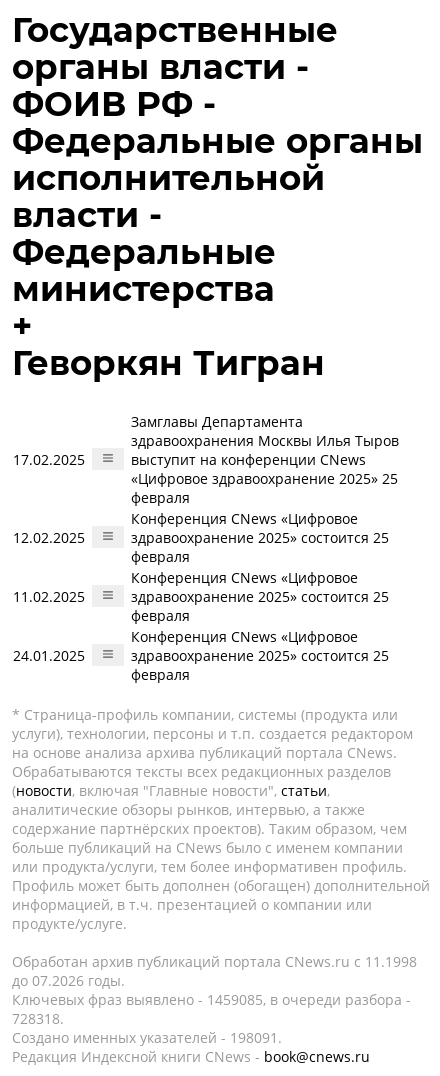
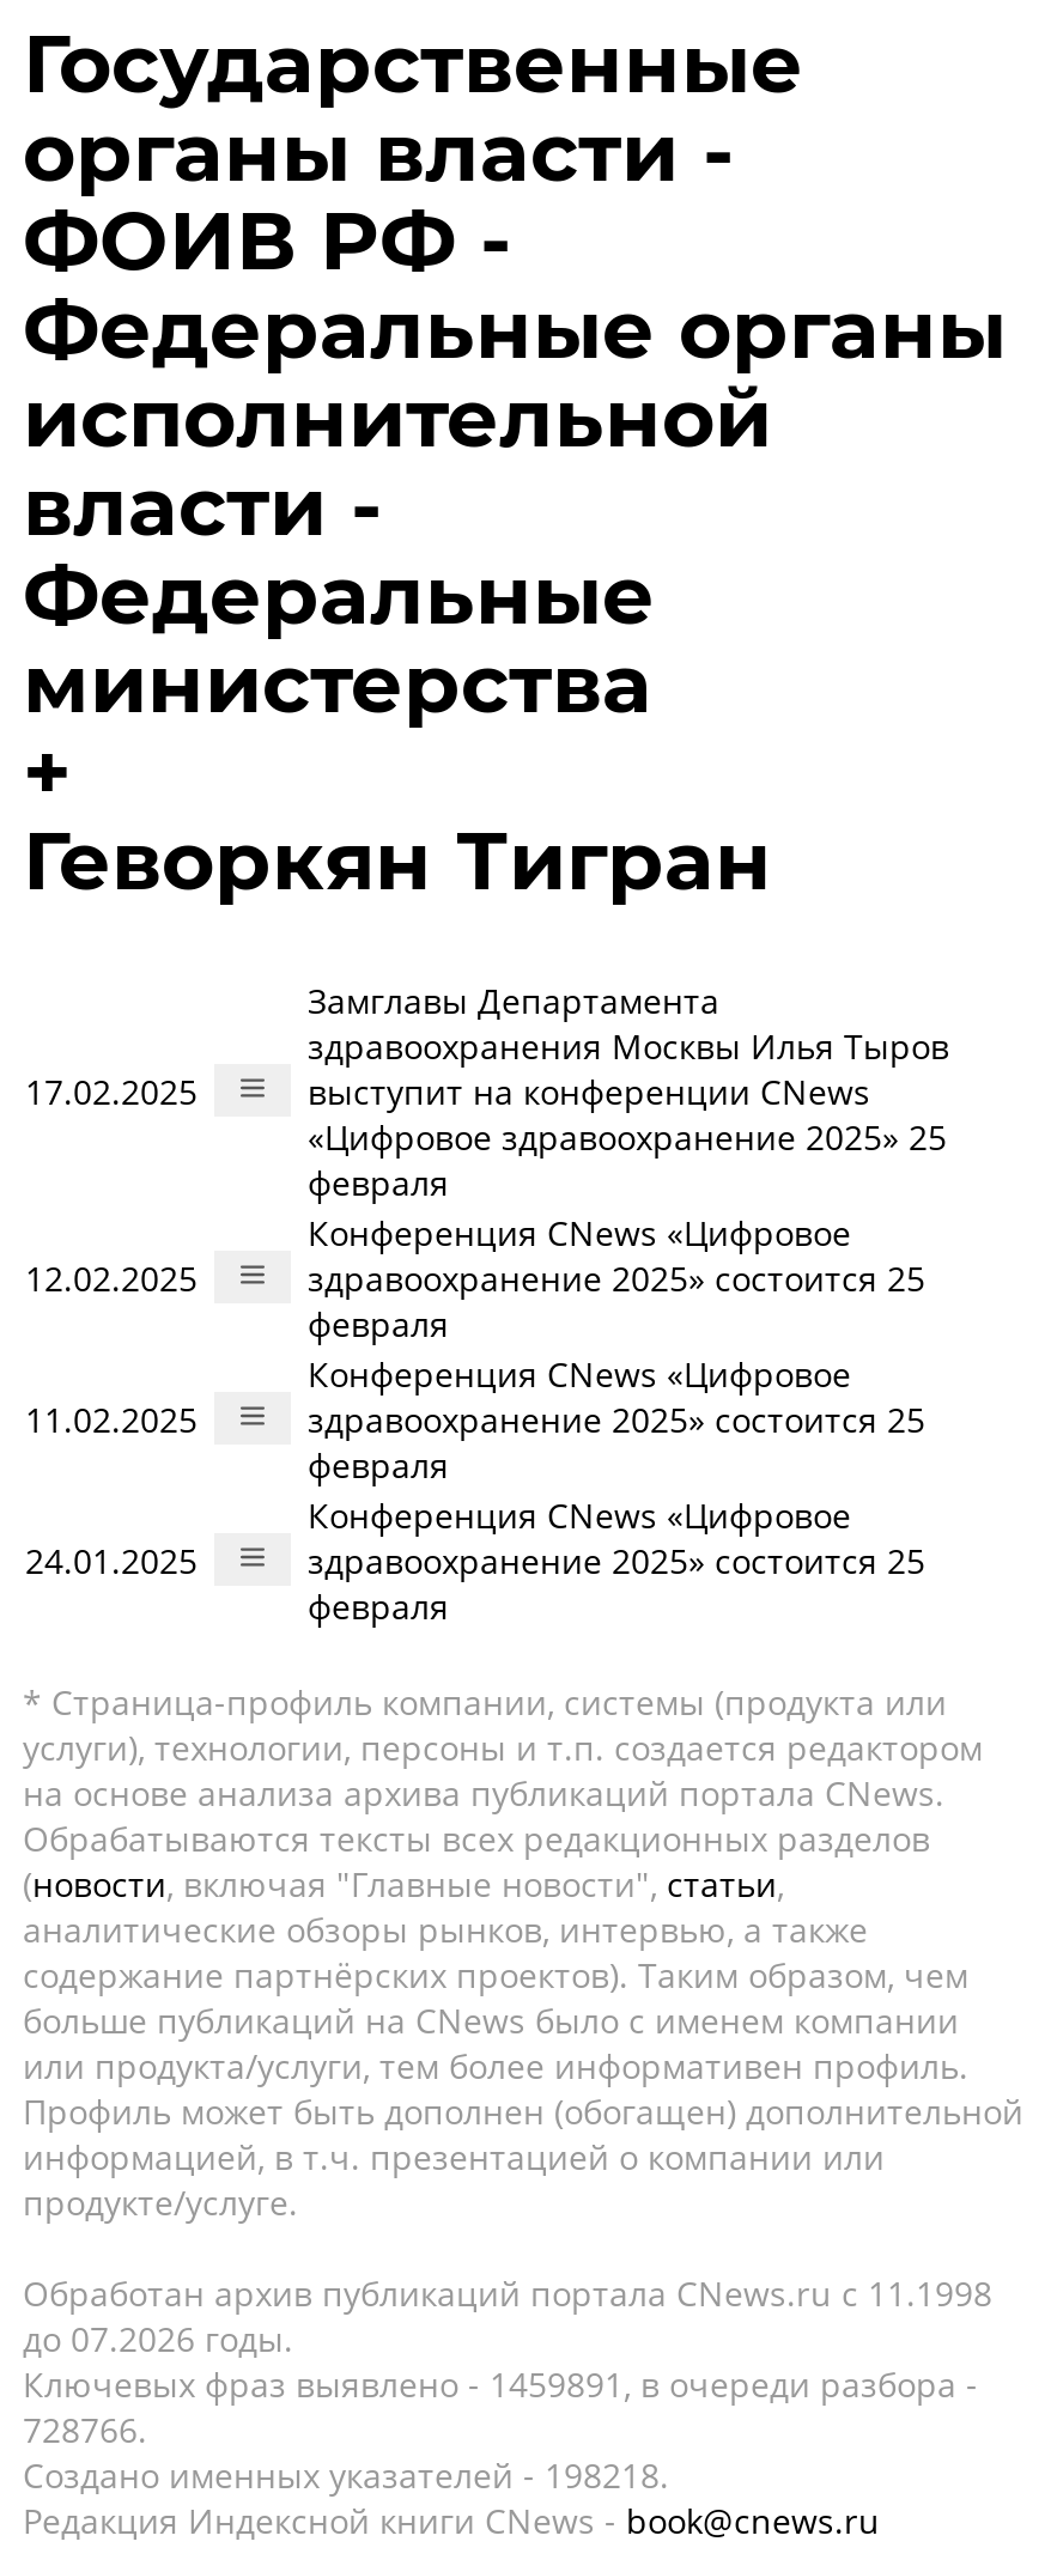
[12,990,411,1009] Ключевых фраз выявлено - 1459085, в очереди разбора - -> [23,2361,978,2407] Ключевых фраз выявлено - 1459891, в очереди разбора -
[12,1009,64,1028] 728318. -> [23,2407,147,2452] 728766.
[12,1028,282,1047] Создано именных указателей - 198091. -> [23,2452,669,2498] Создано именных указателей - 198218.

